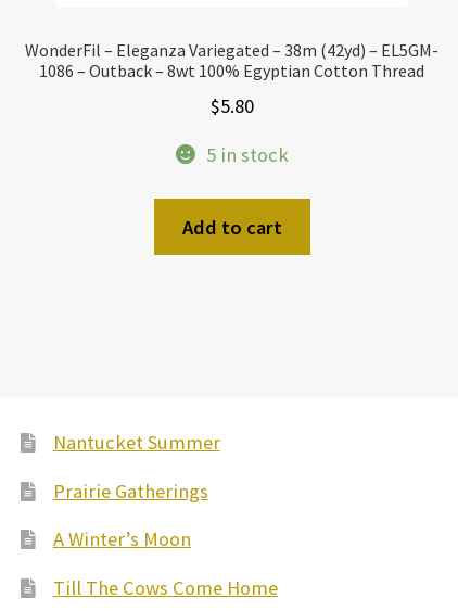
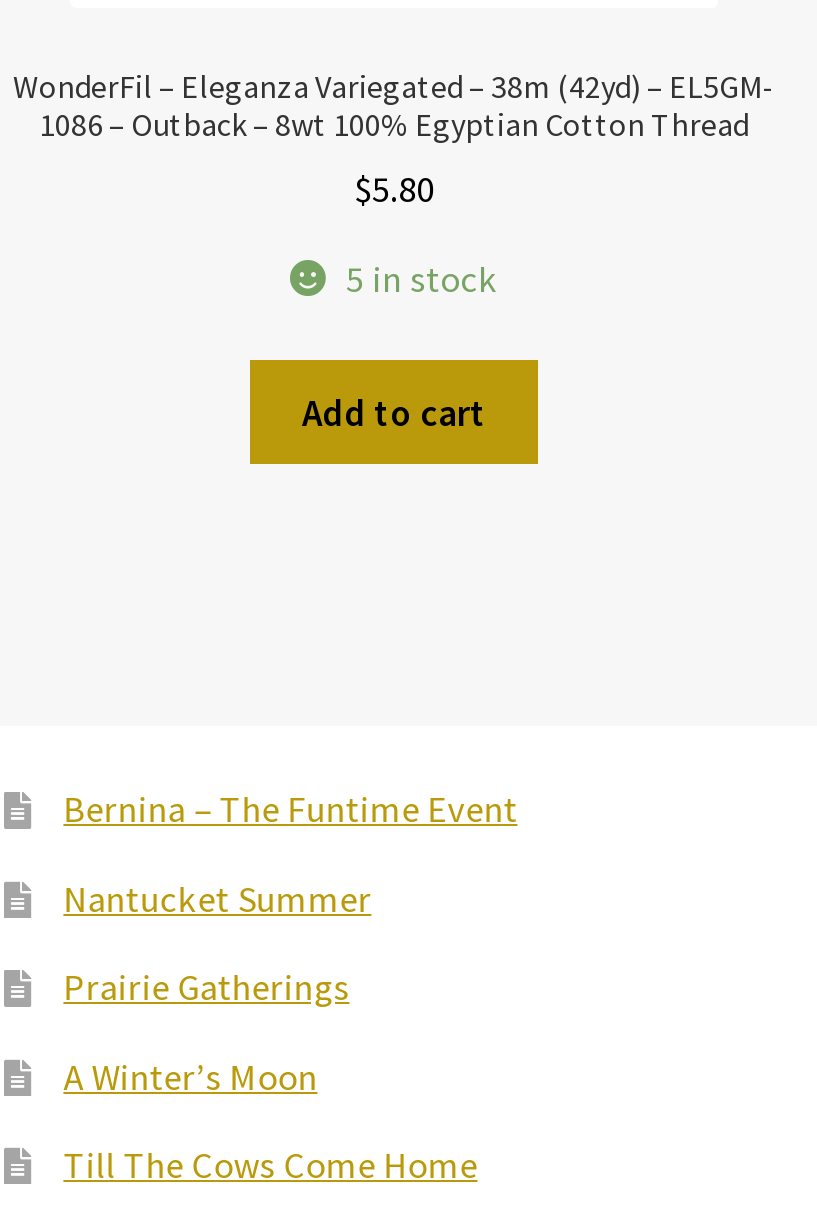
none -> [63,787,517,833] Bernina – The Funtime Event

